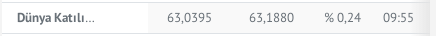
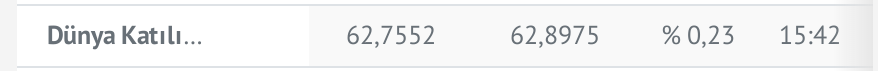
[166,9,211,26] 63,0395 -> [346,18,436,52] 62,7552
[248,9,293,26] 63,1880 -> [510,18,600,52] 62,8975
[324,9,361,26] % 0,24 -> [661,18,735,52] % 0,23
[383,9,414,26] 09:55 -> [779,18,841,52] 15:42

